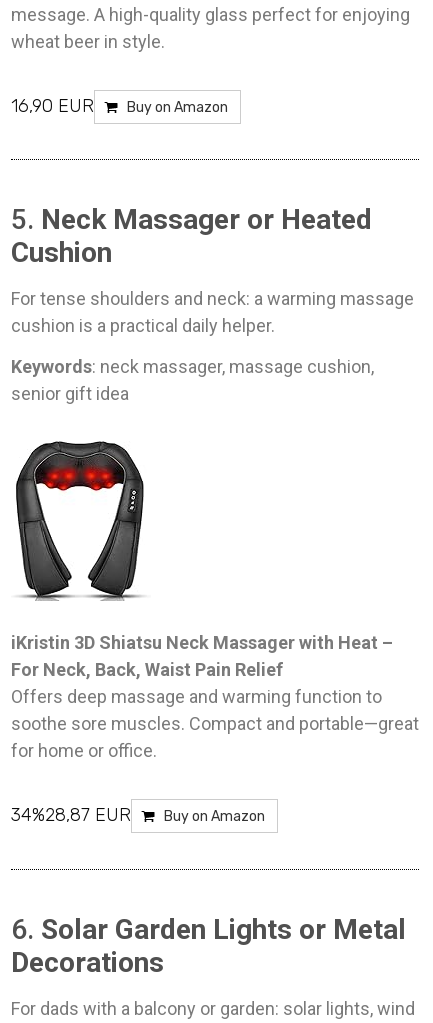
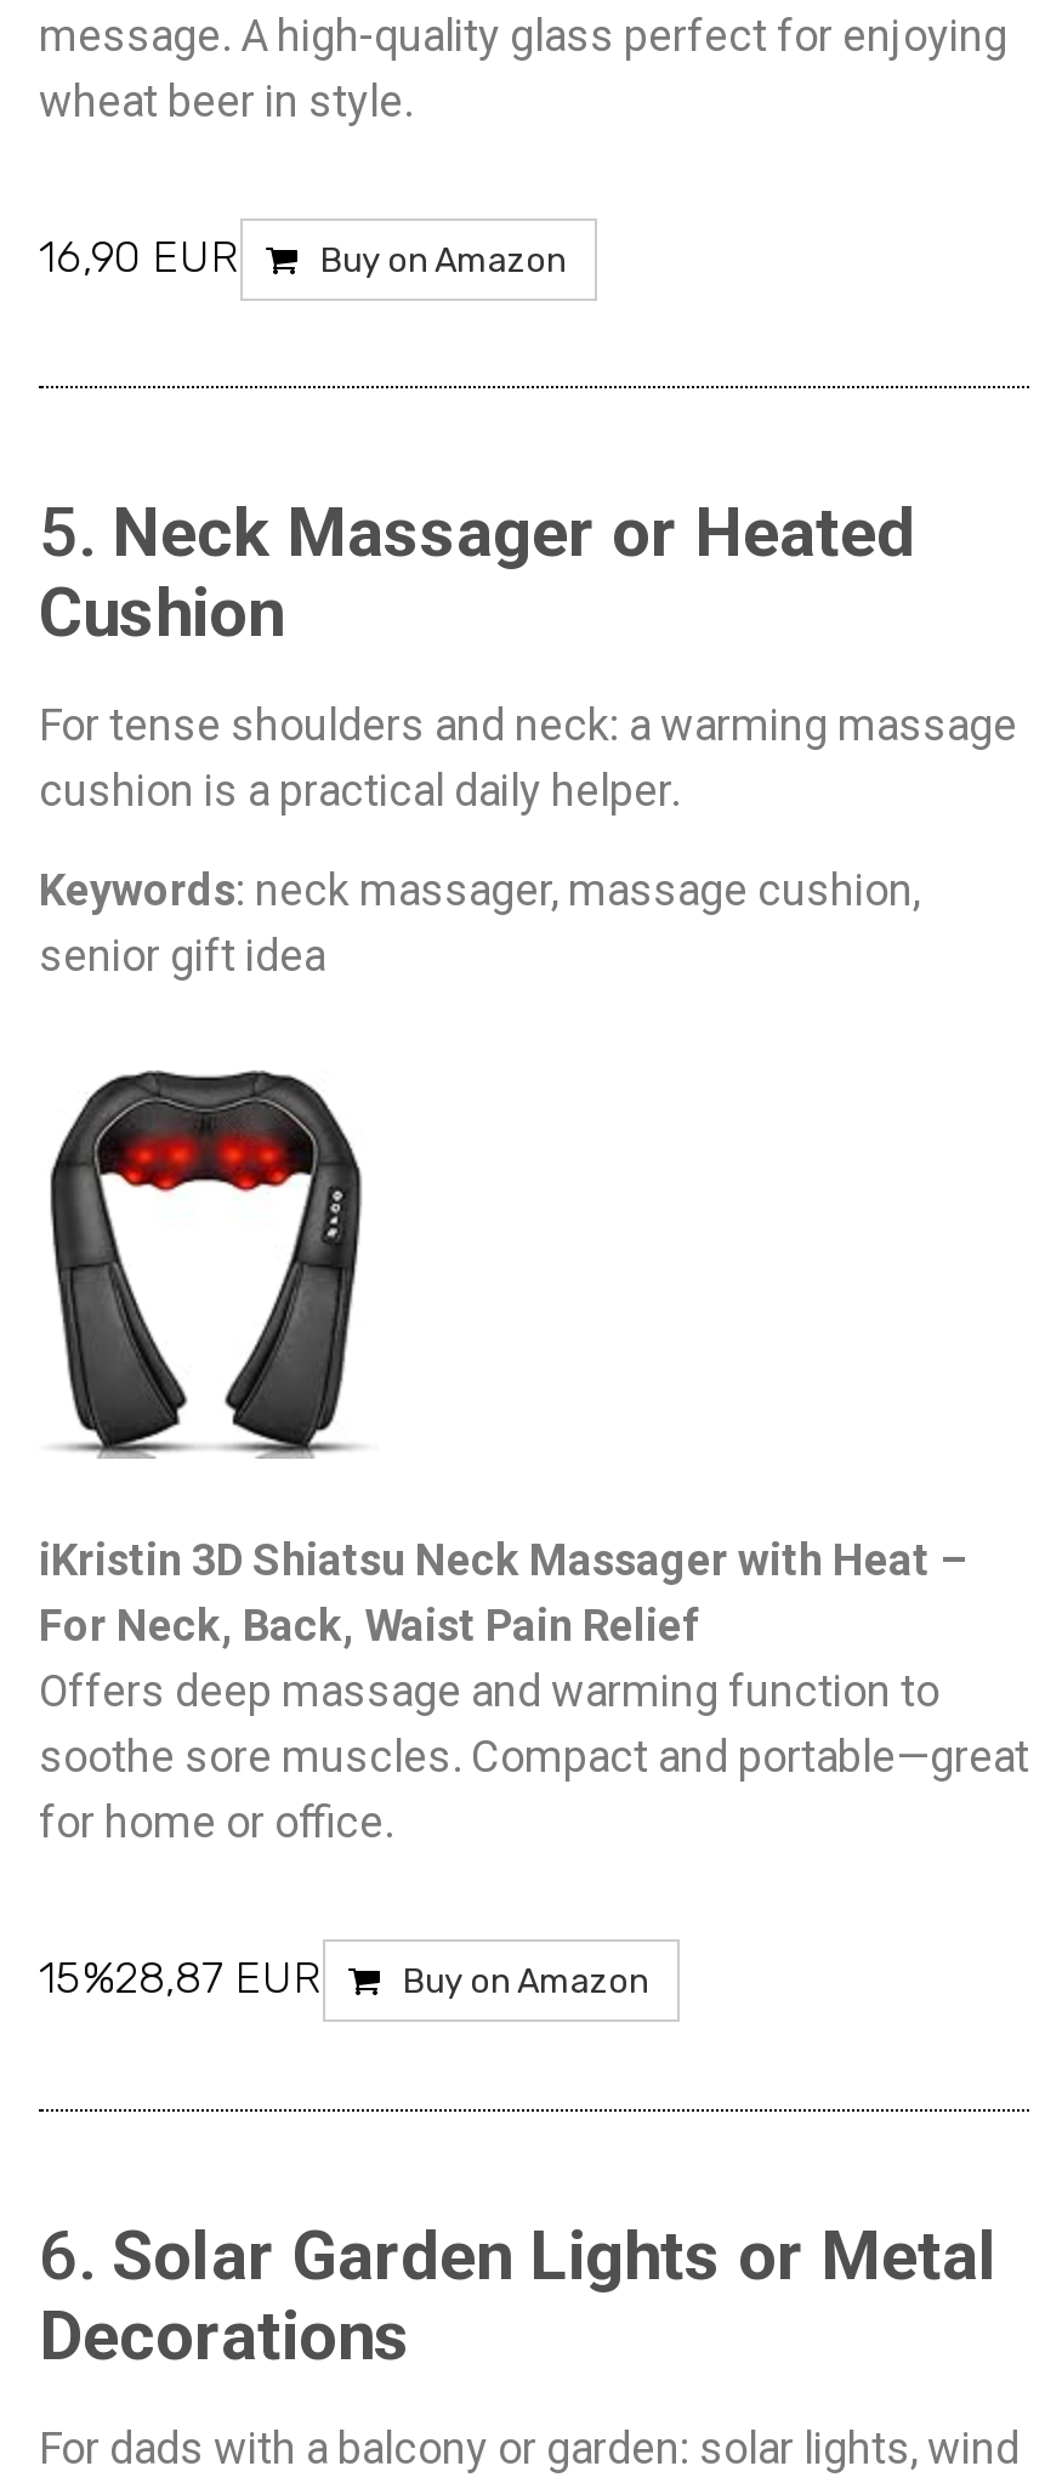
[11,804,265,826] 34%28,87 EUR Buy on Amazon -> [39,1951,648,2004] 15%28,87 EUR Buy on Amazon

